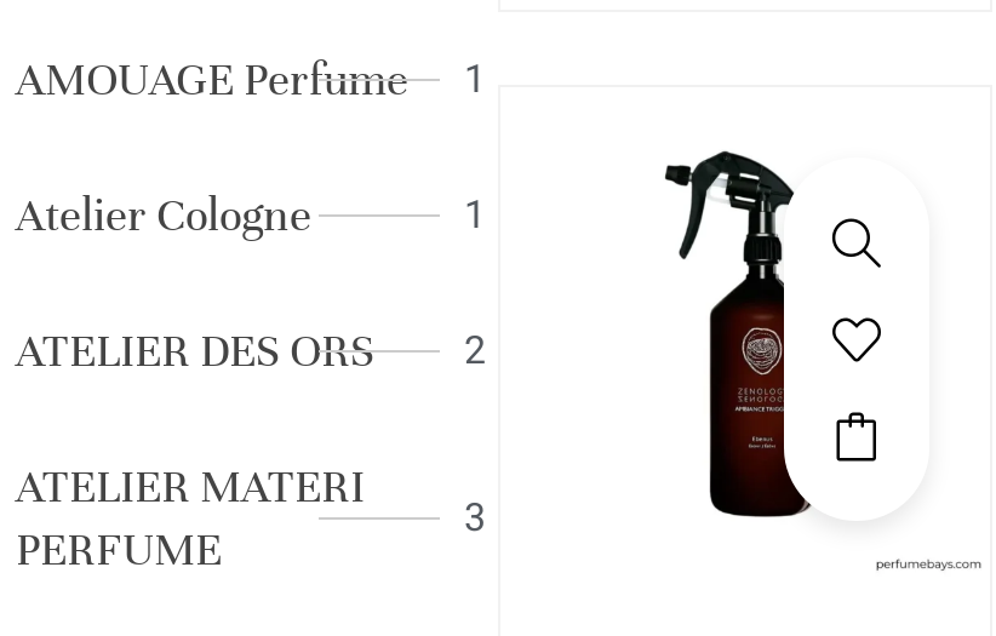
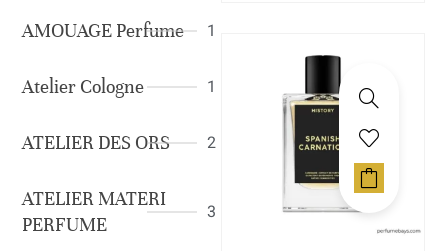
[648,138,893,518] [image] -> [282,54,385,213] [image]

